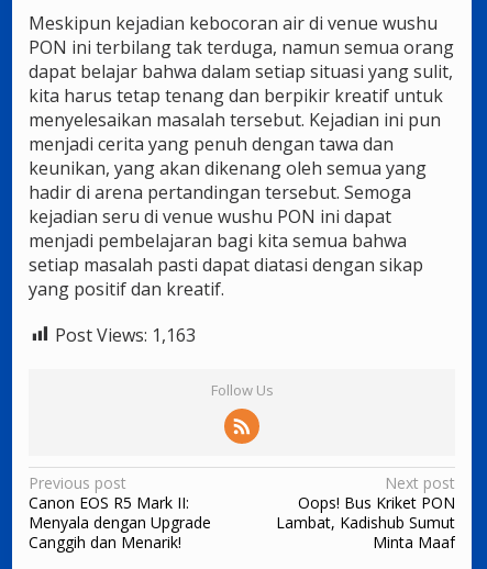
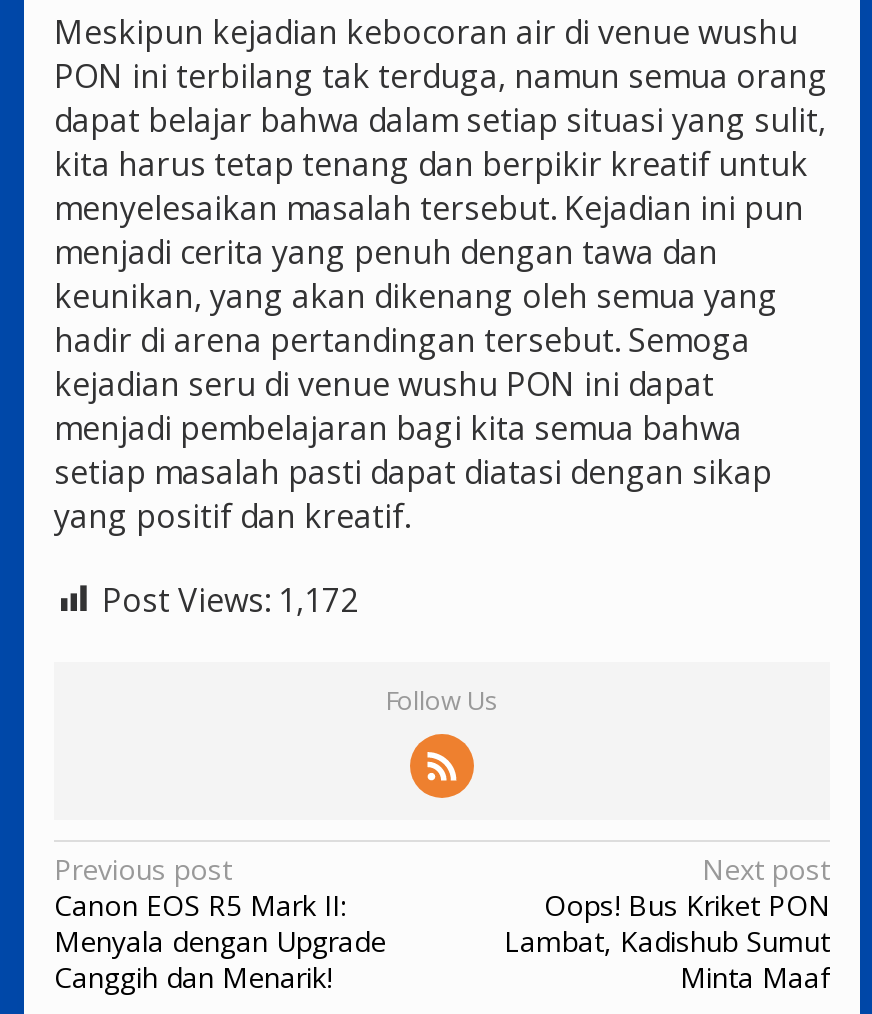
[55,323,196,347] Post Views: 1,163 -> [102,577,358,621] Post Views: 1,172

